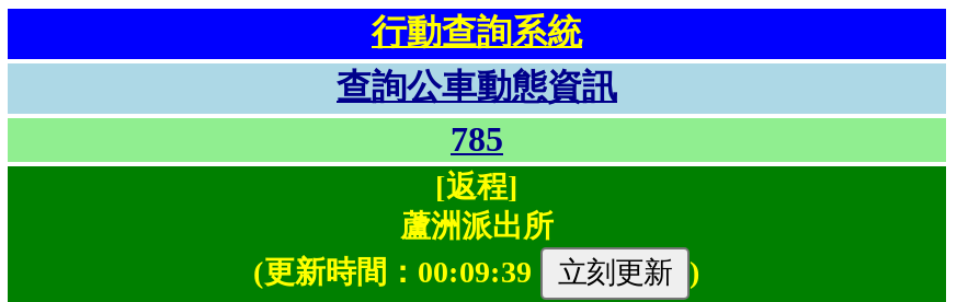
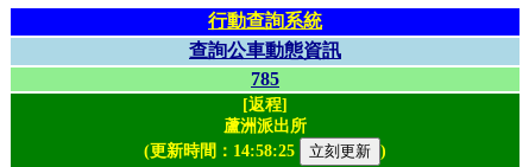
[253,256,532,289] (更新時間：00:09:39 -> [144,142,295,160] (更新時間：14:58:25

